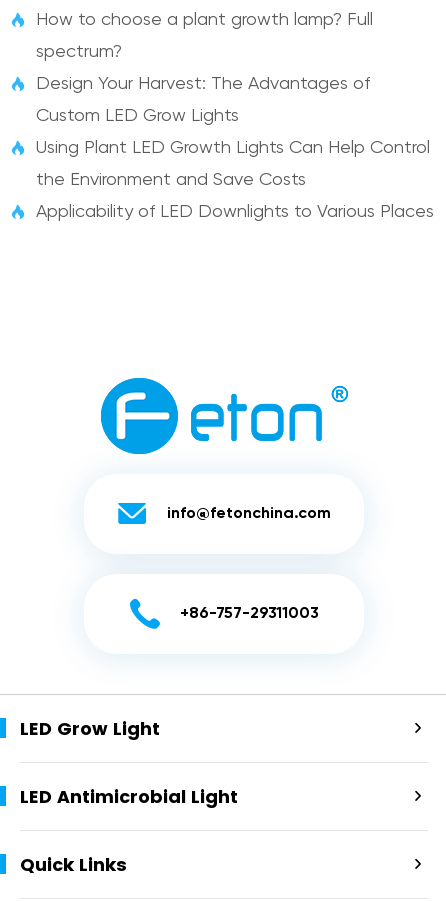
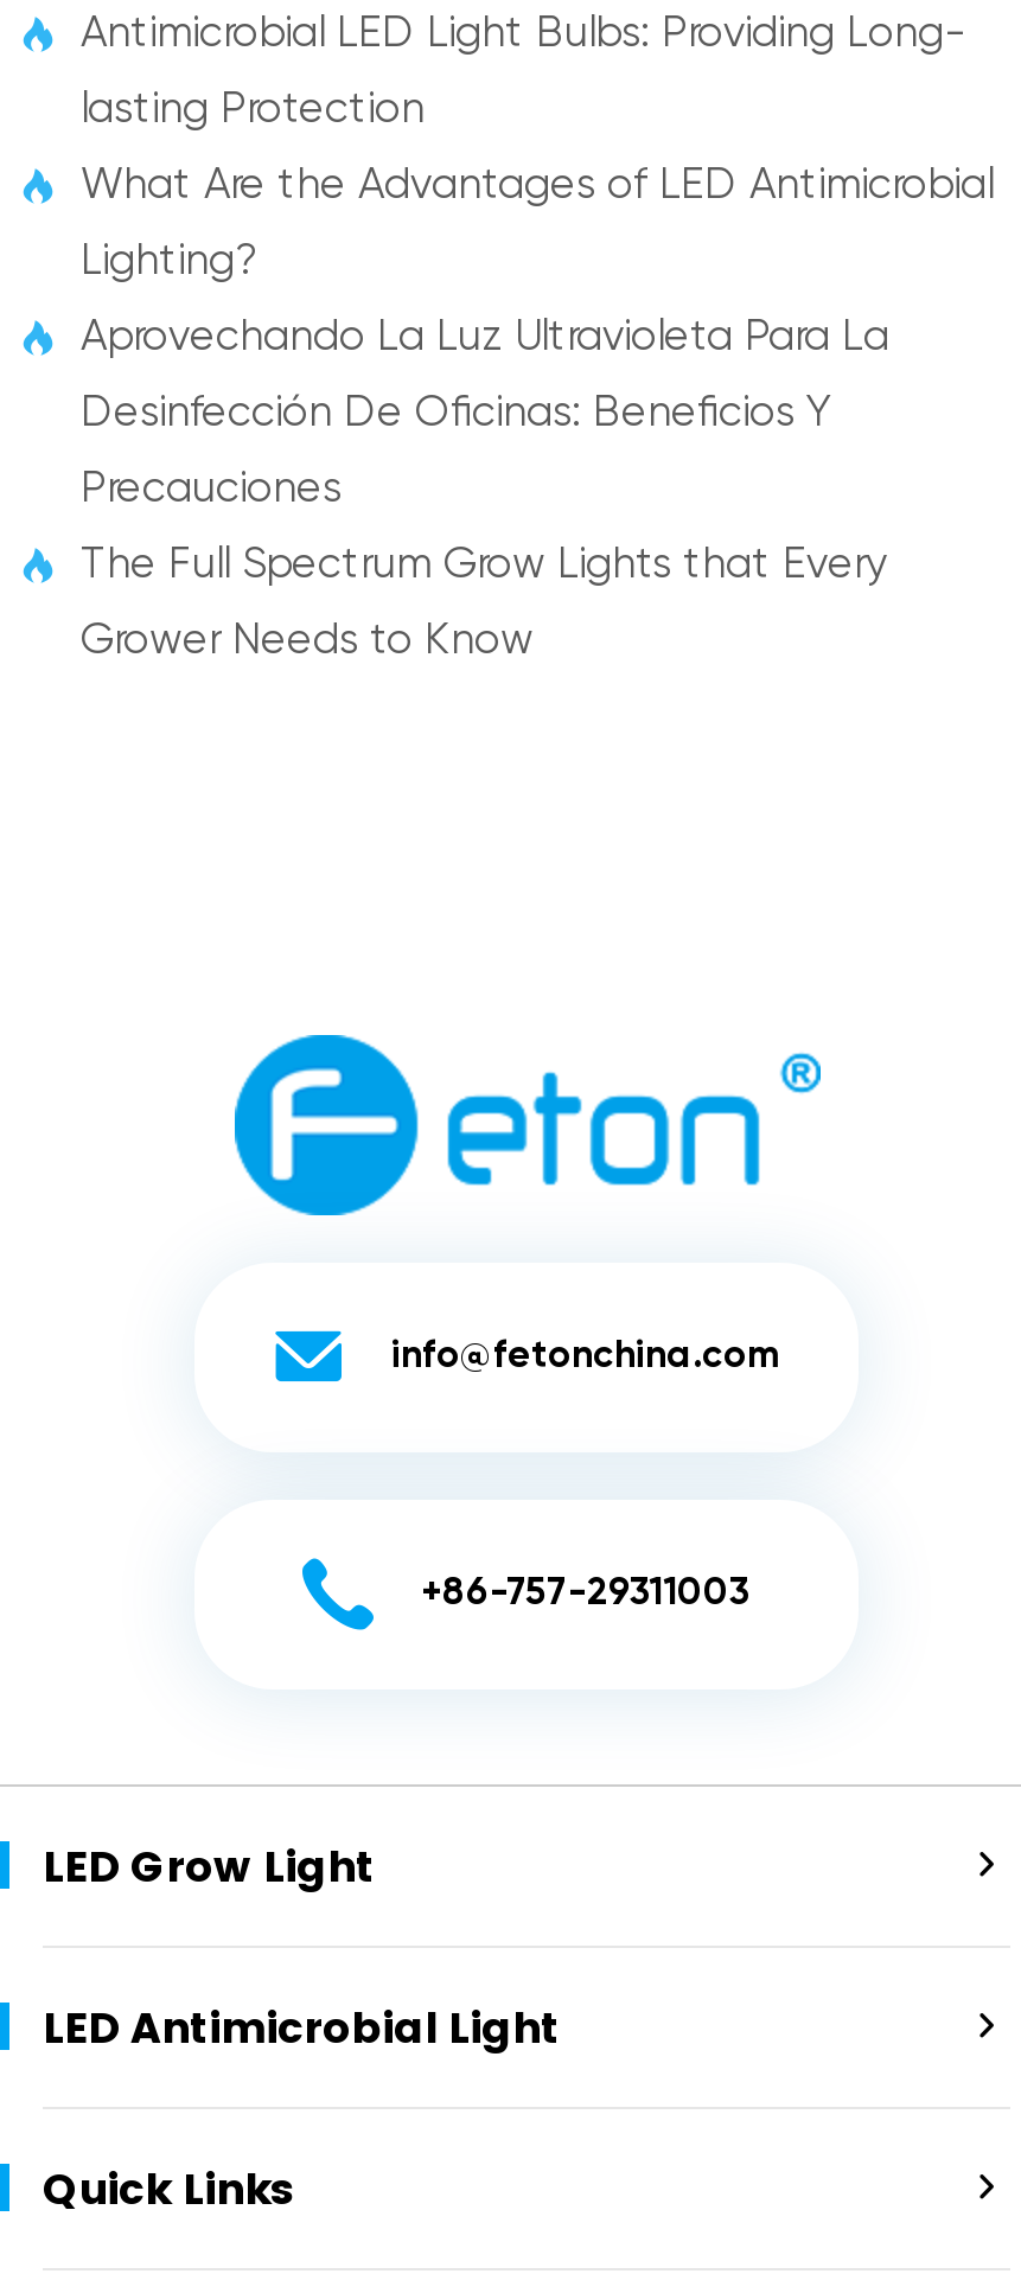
[36,11,373,29] How to choose a plant growth lamp? Full -> [81,13,963,55] Antimicrobial LED Light Bulbs: Providing Long-
[36,43,122,61] spectrum? -> [81,88,425,131] lasting Protection
[36,75,370,93] Design Your Harvest: The Advantages of -> [81,164,994,207] What Are the Advantages of LED Antimicrobial
[36,107,239,125] Custom LED Grow Lights -> [81,240,256,283] Lighting?
[36,139,430,189] Using Plant LED Growth Lights Can Help Control | the Environment and Save Costs -> [81,316,889,511] Aprovechando La Luz Ultravioleta Para La | Desinfección De Oficinas: Beneficios Y | Precauciones
[36,203,434,221] Applicability of LED Downlights to Various Places -> [81,544,887,662] The Full Spectrum Grow Lights that Every | Grower Needs to Know

